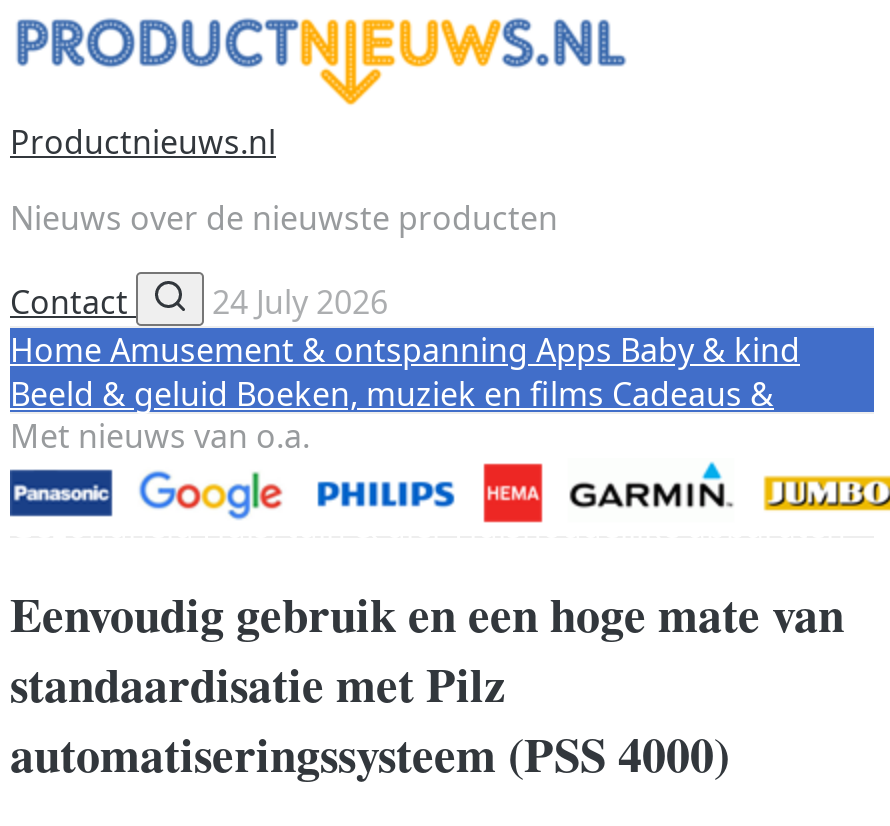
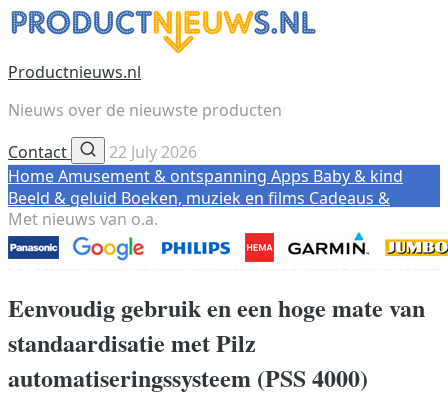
[10,280,388,324] Contact 24 July 2026 -> [8,141,197,163] Contact 22 July 2026

